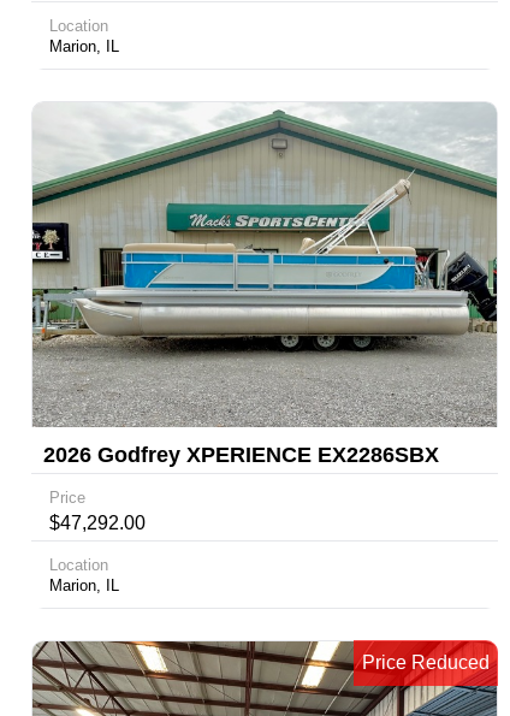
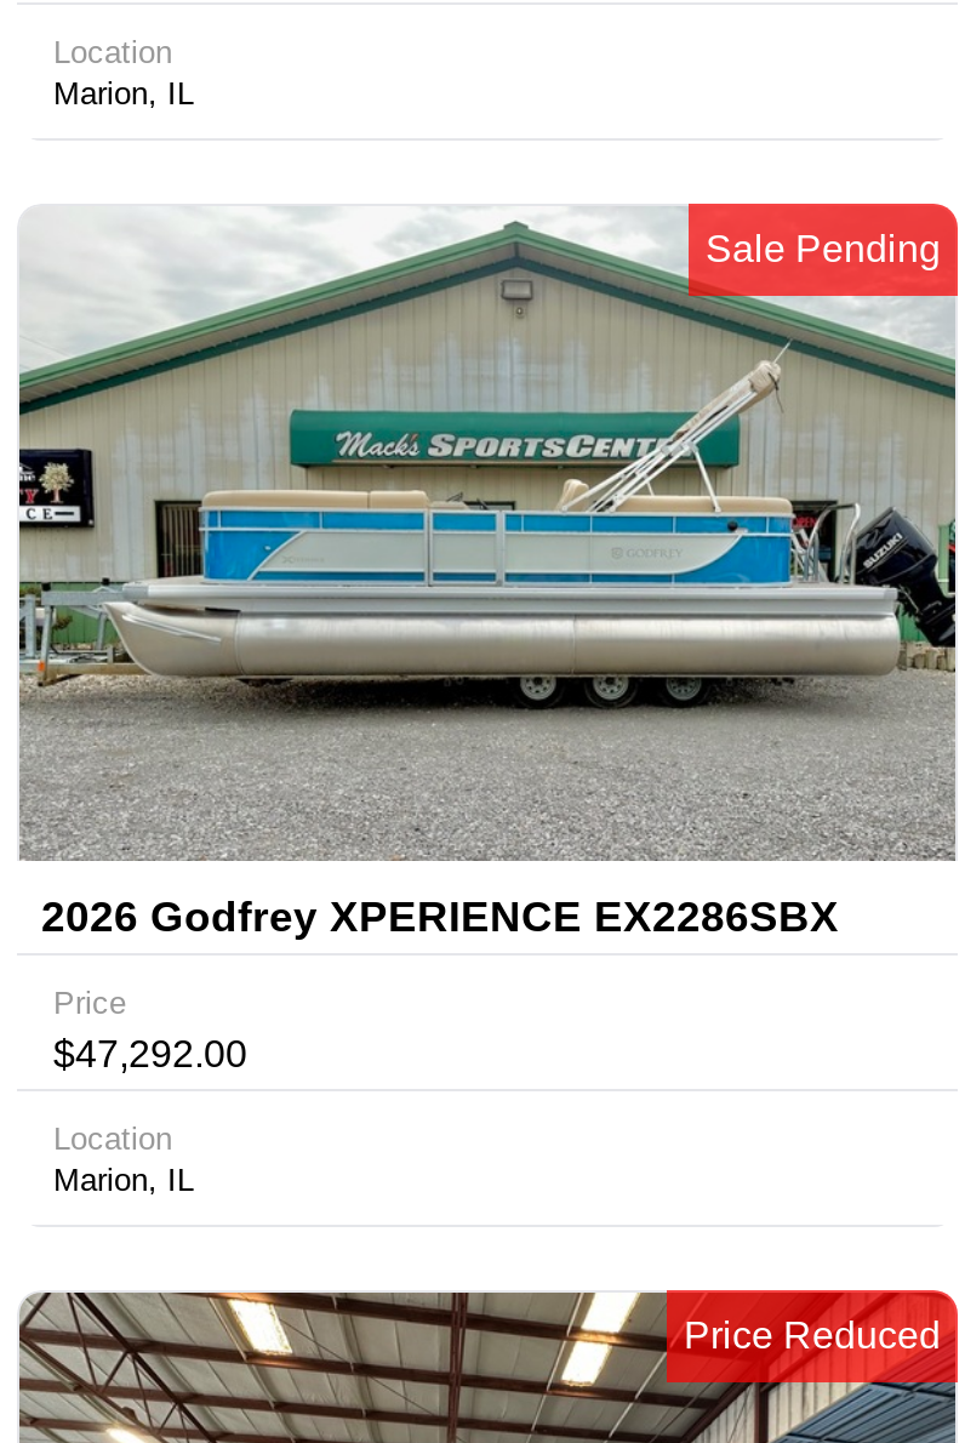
none -> [706,228,941,269] Sale Pending

